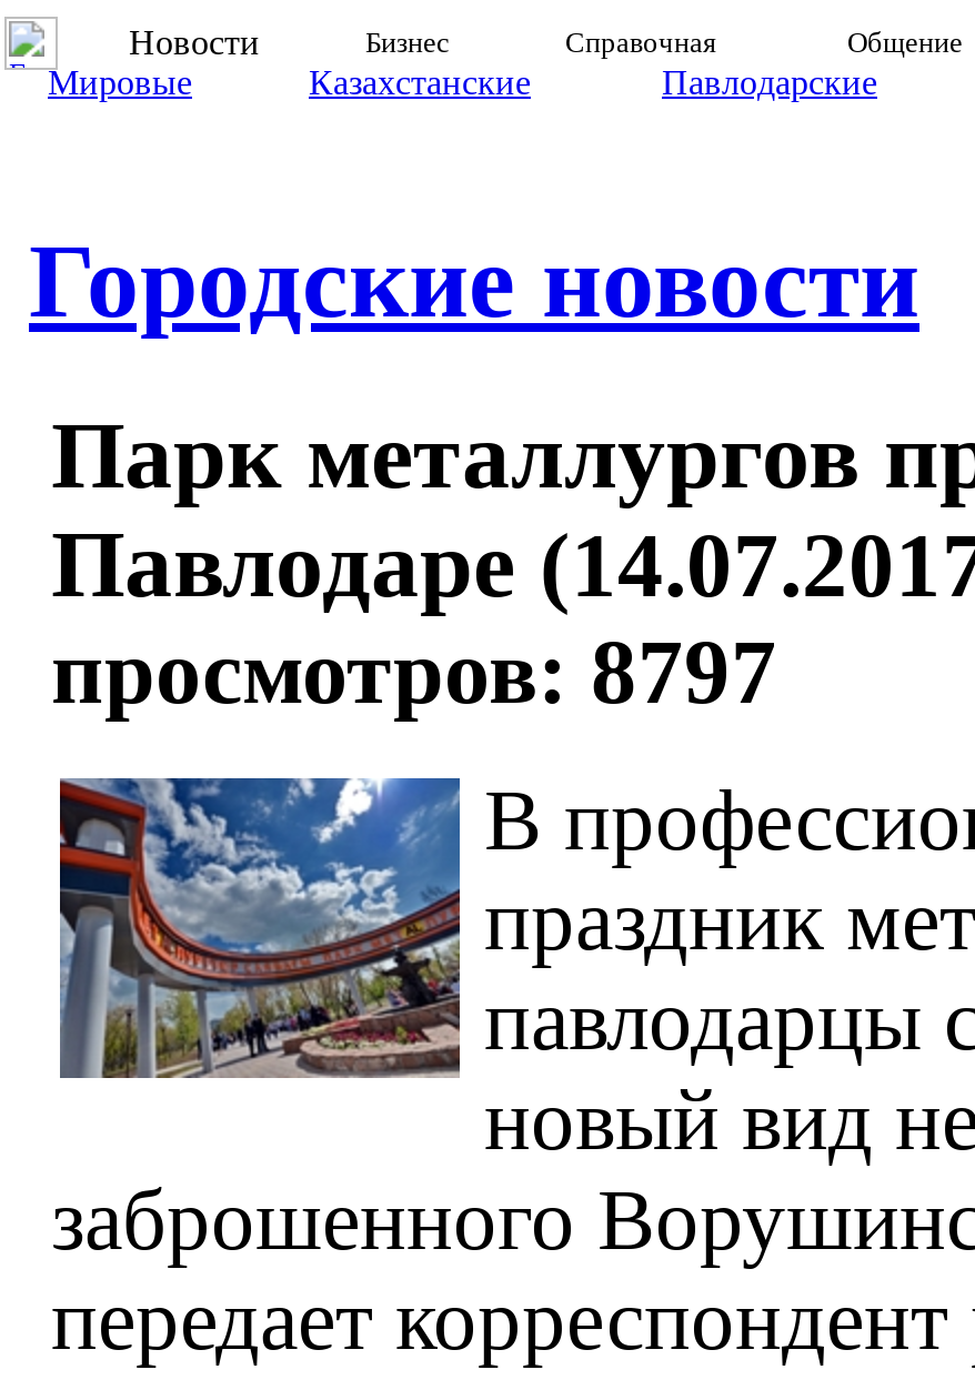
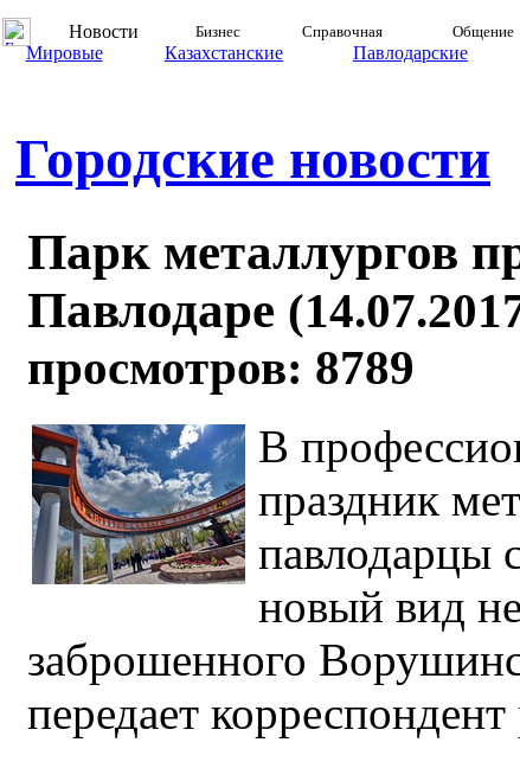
[51,620,777,723] просмотров: 8797 -> [27,340,415,395] просмотров: 8789

